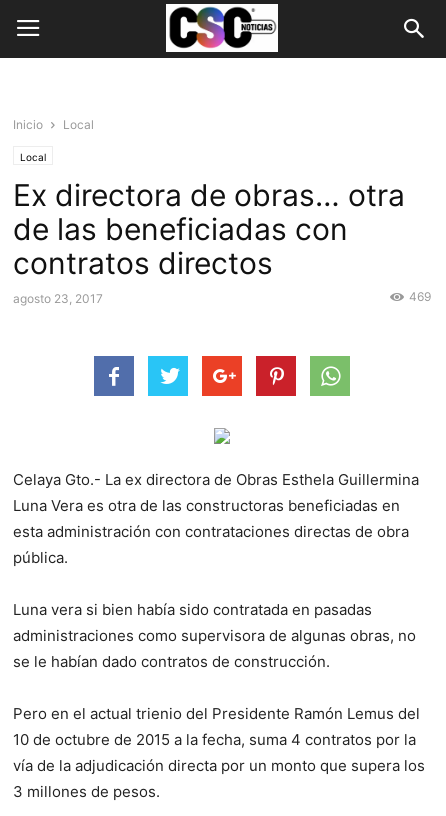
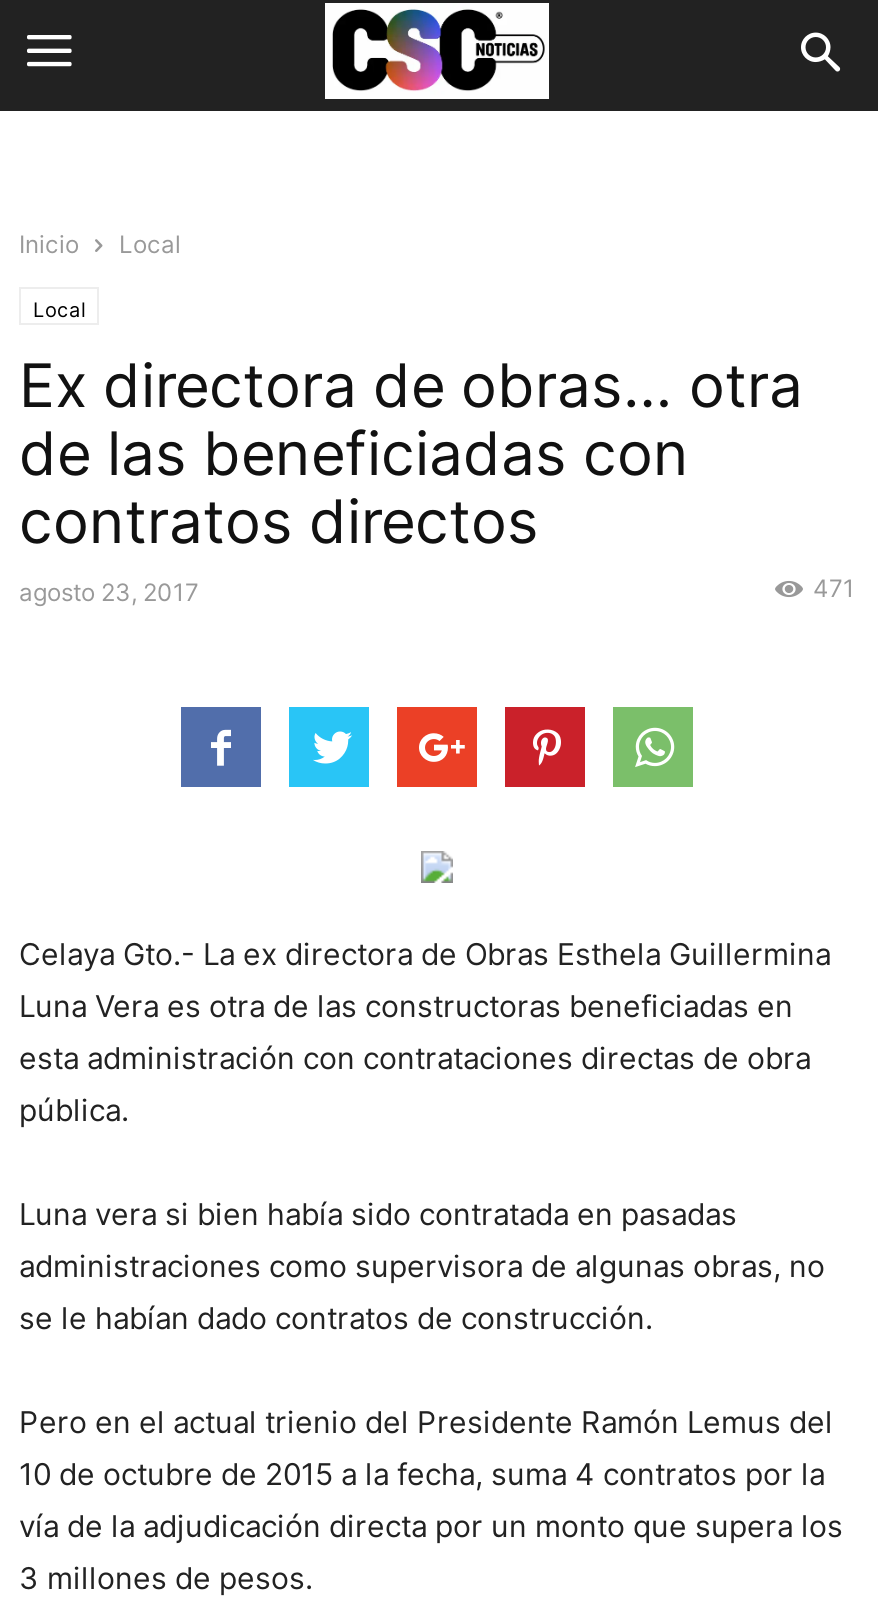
[409,289,431,304] 469 -> [813,573,855,603] 471

